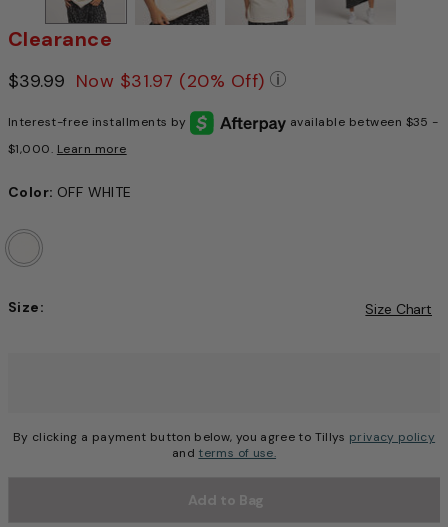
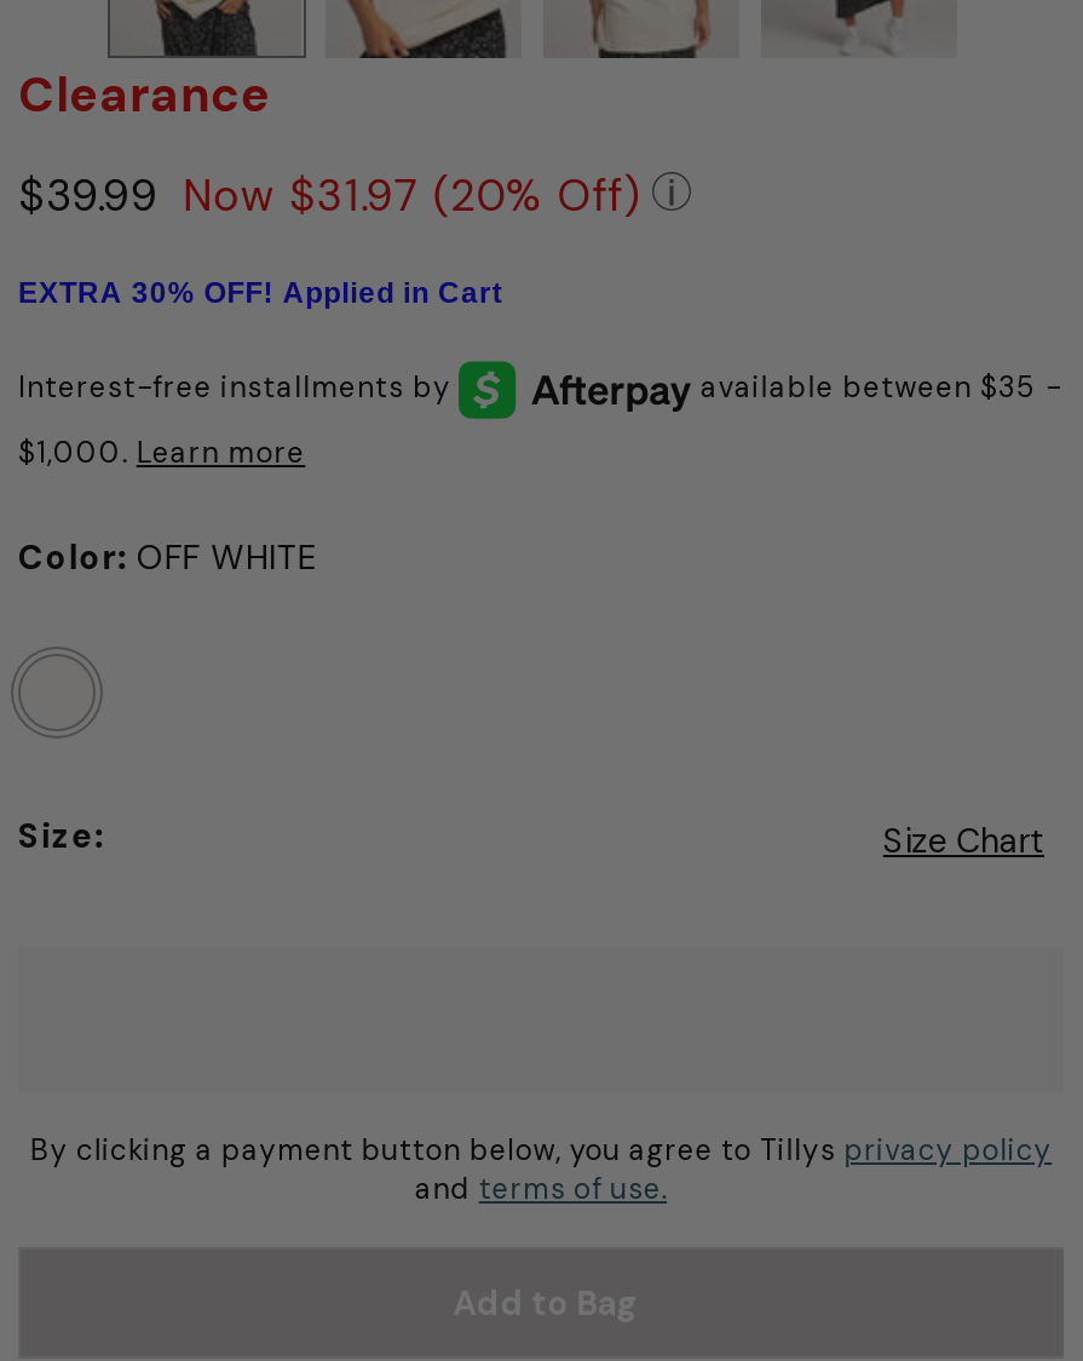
none -> [18,275,503,309] EXTRA 30% OFF! Applied in Cart

